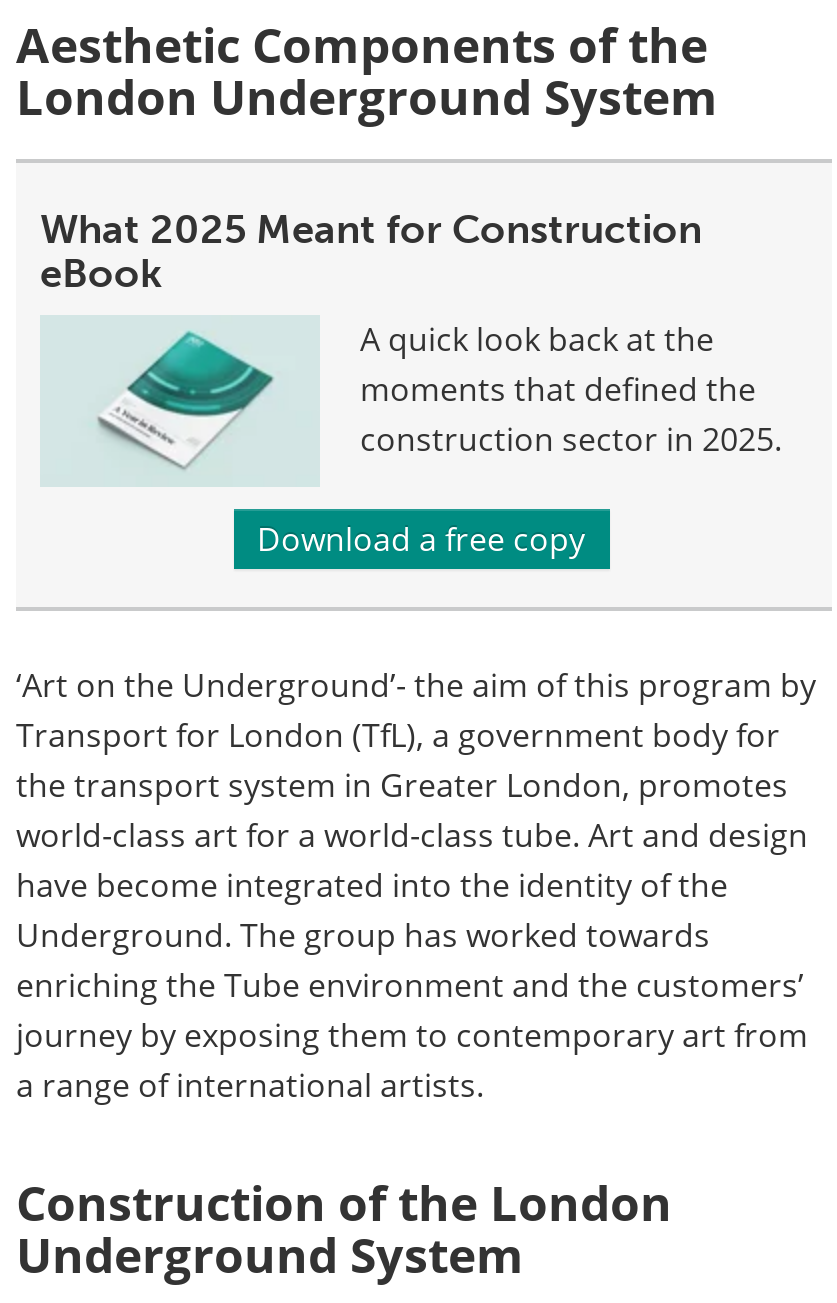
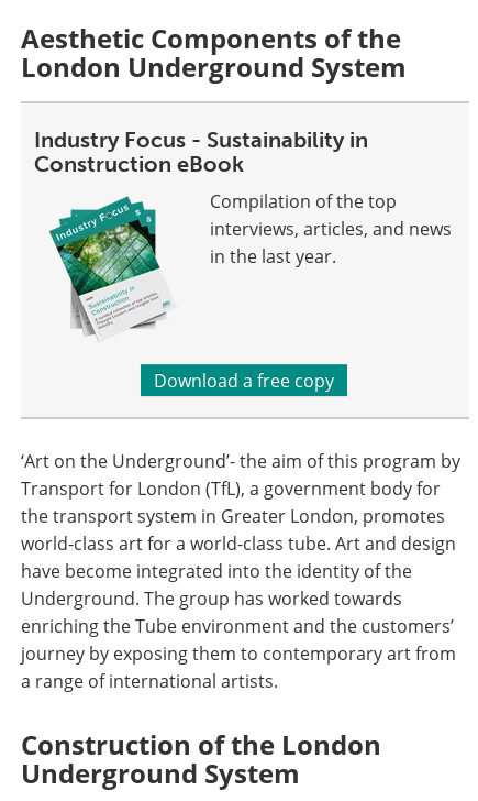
[40,205,782,487] [image] | What 2025 Meant for Construction | eBook | A quick look back at the | moments that defined the | construction sector in 2025. -> [34,127,452,334] [image] | Industry Focus - Sustainability in | Construction eBook | Compilation of the top | interviews, articles, and news | in the last year.

